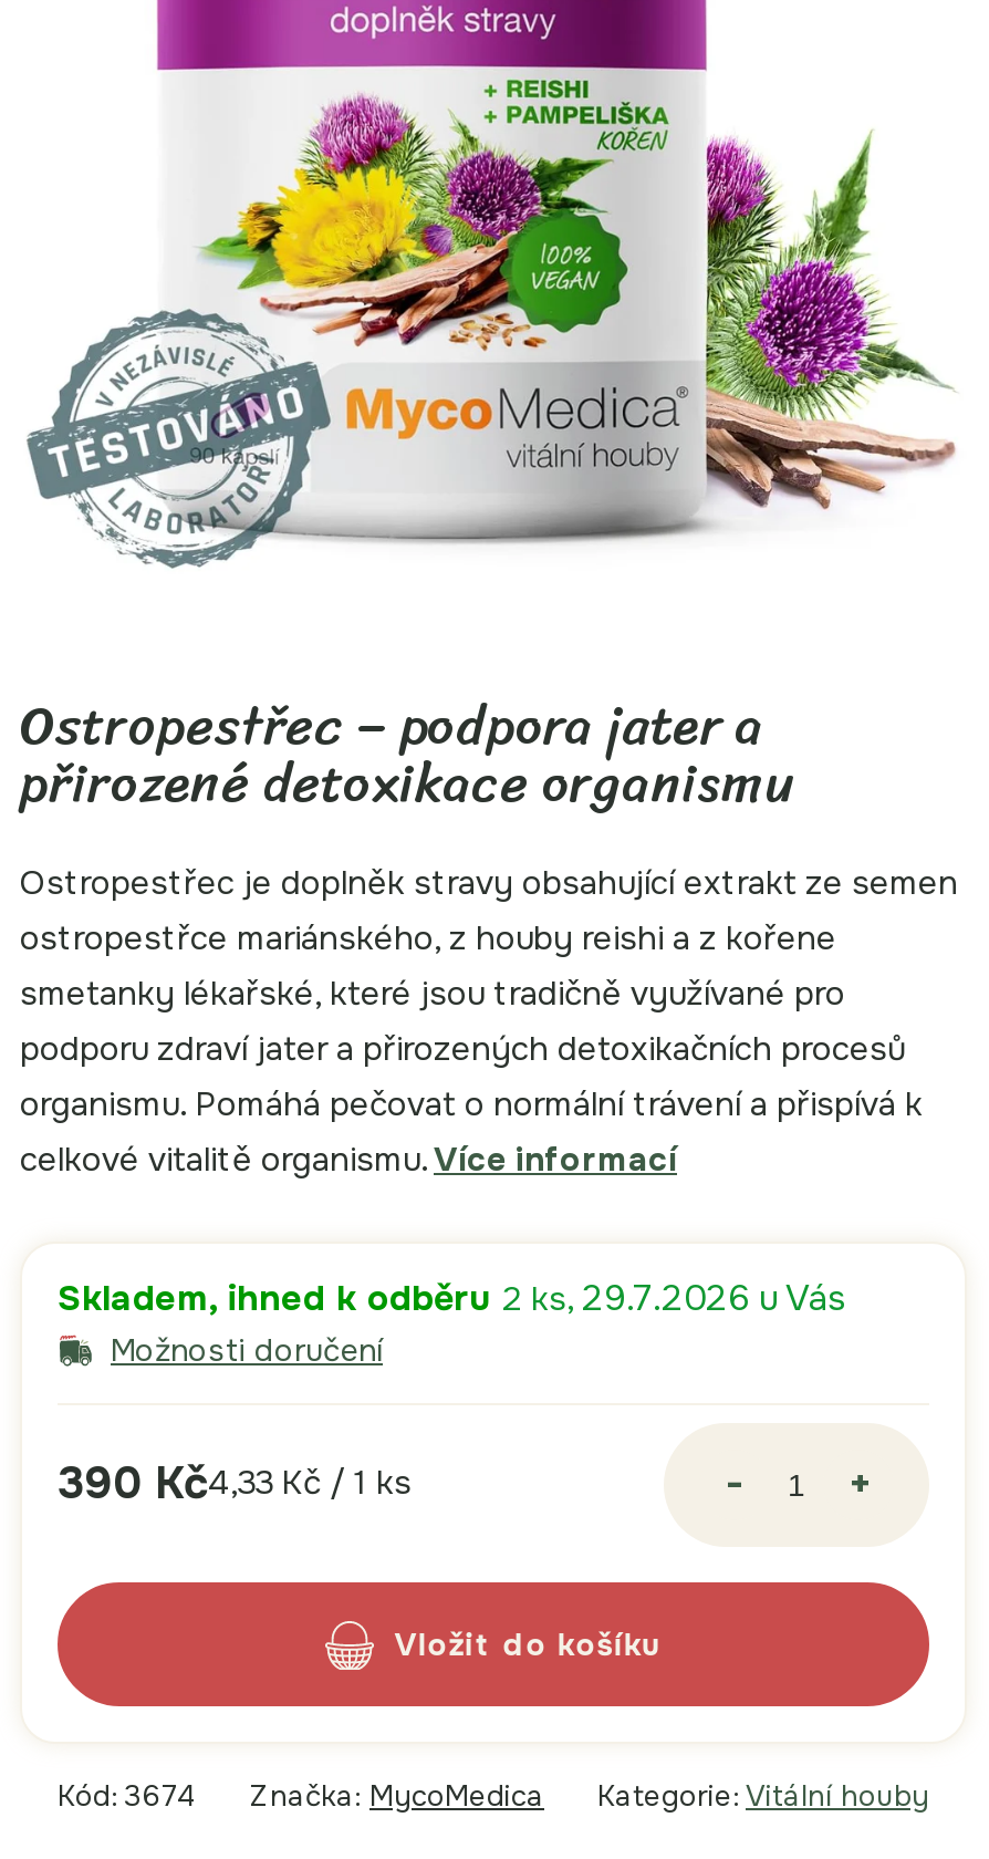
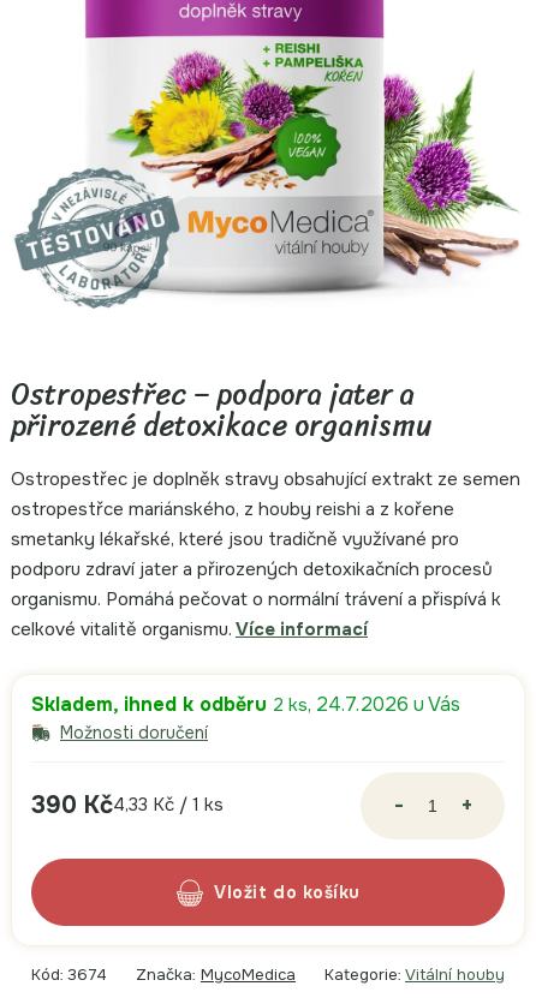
[58,1274,759,1321] Skladem, ihned k odběru 2 ks 29.7.2026 -> [31,692,413,717] Skladem, ihned k odběru 2 ks 24.7.2026

